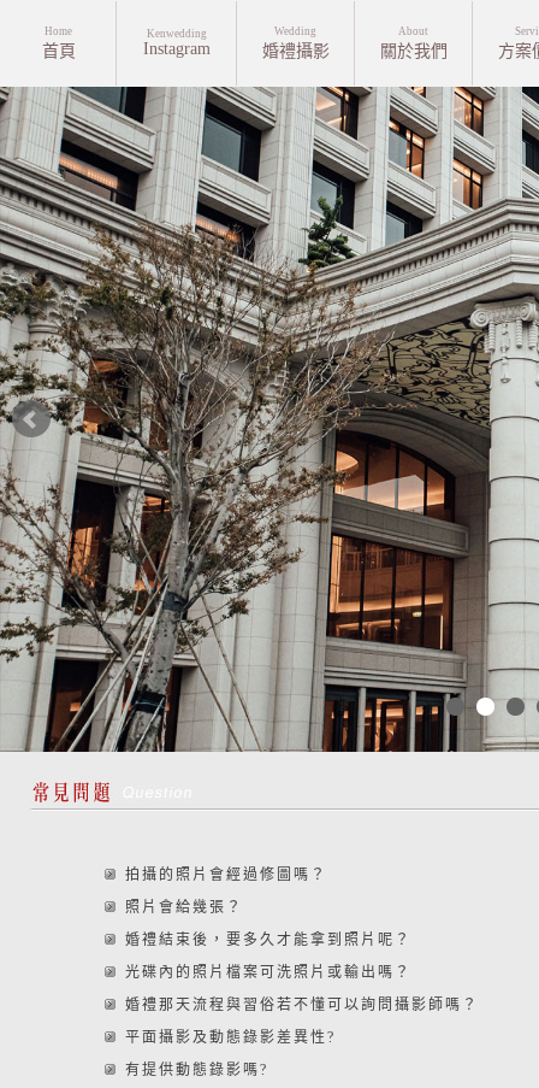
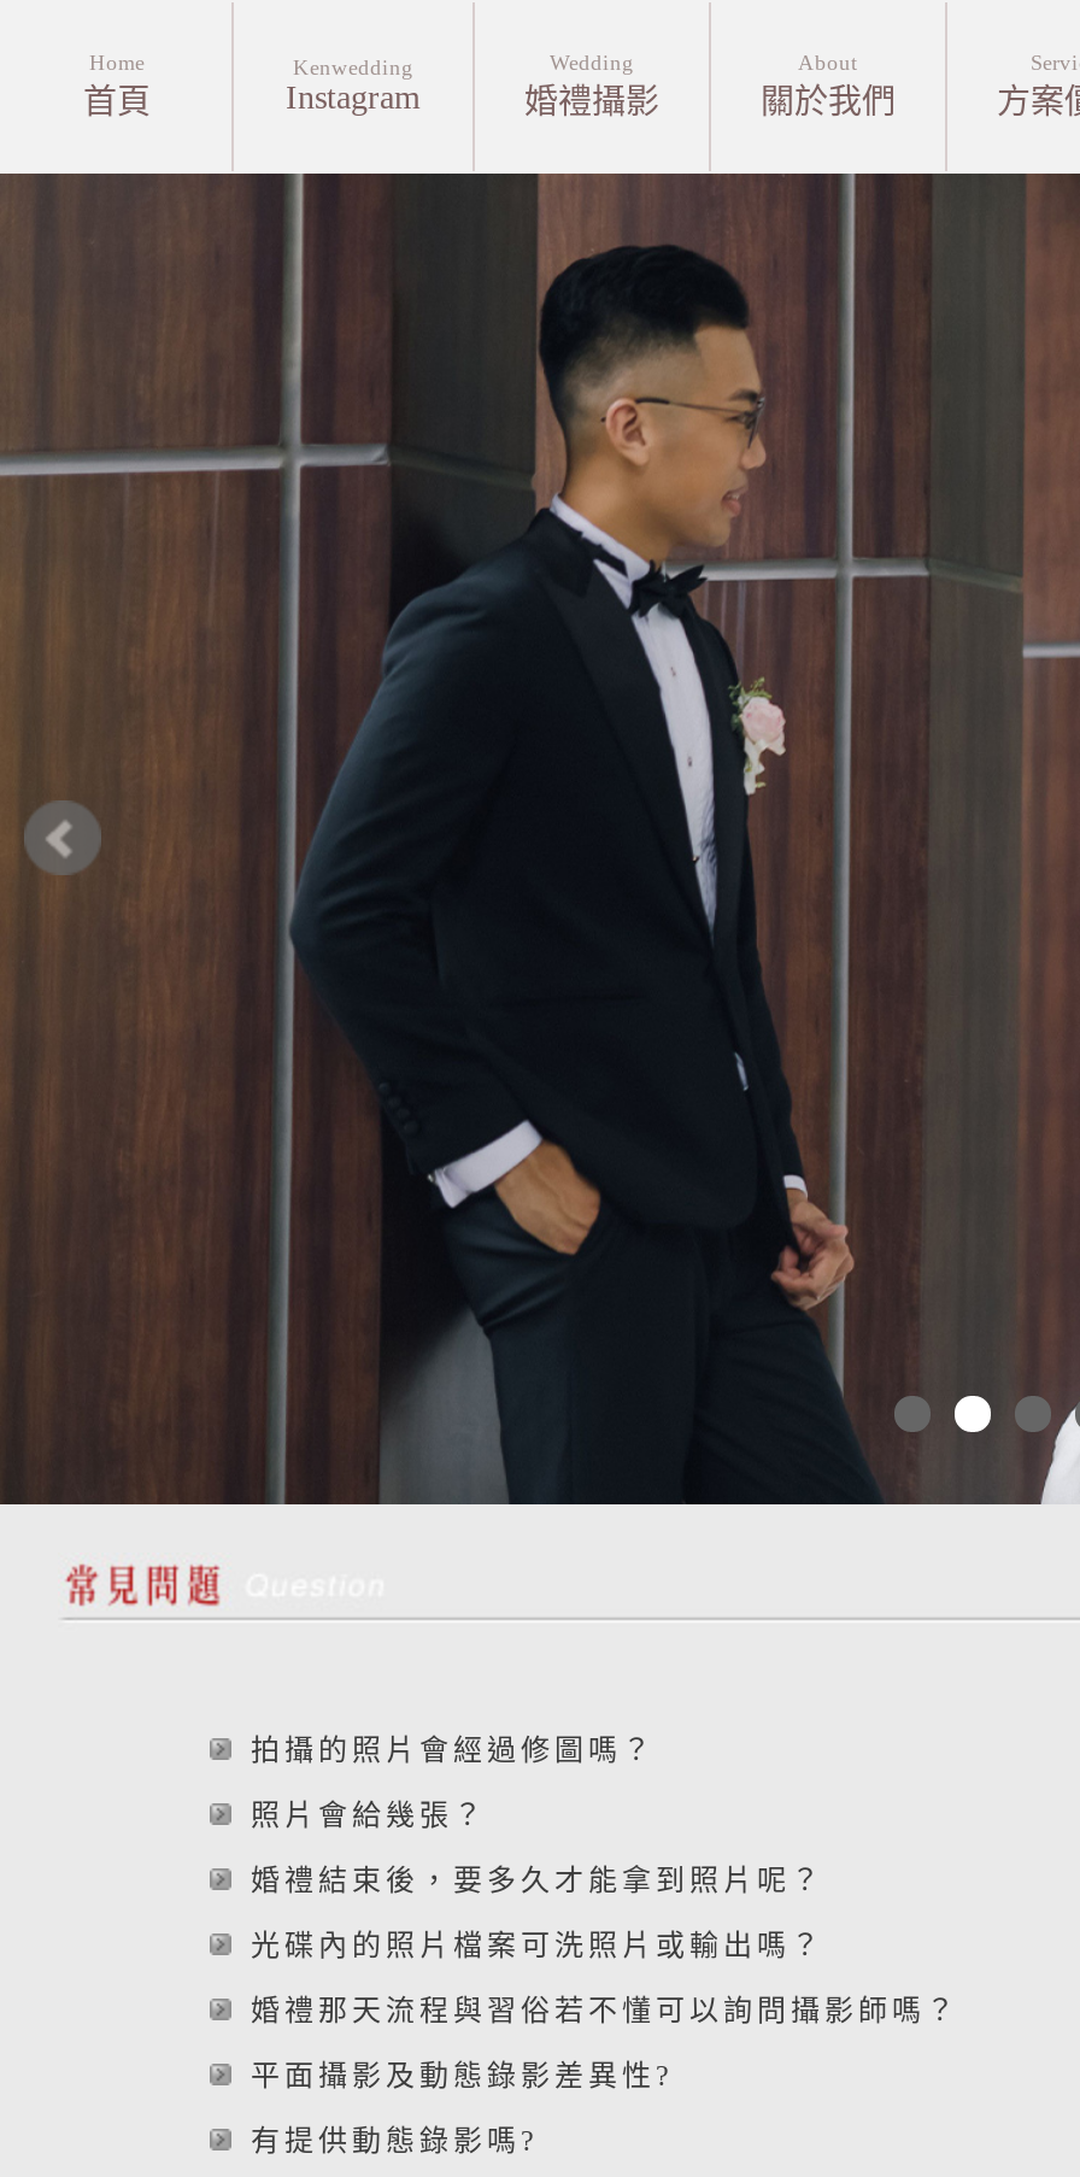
[4,86,535,753] [image] -> [7,171,1073,1507] [image]

